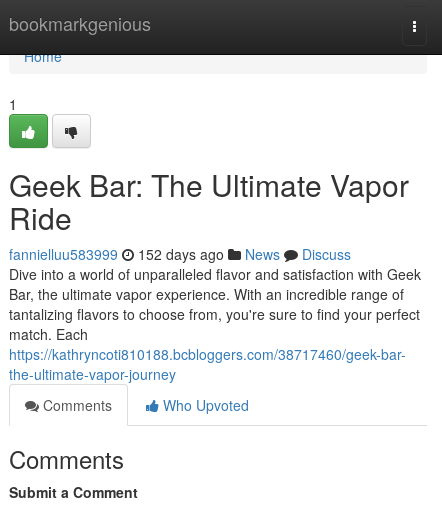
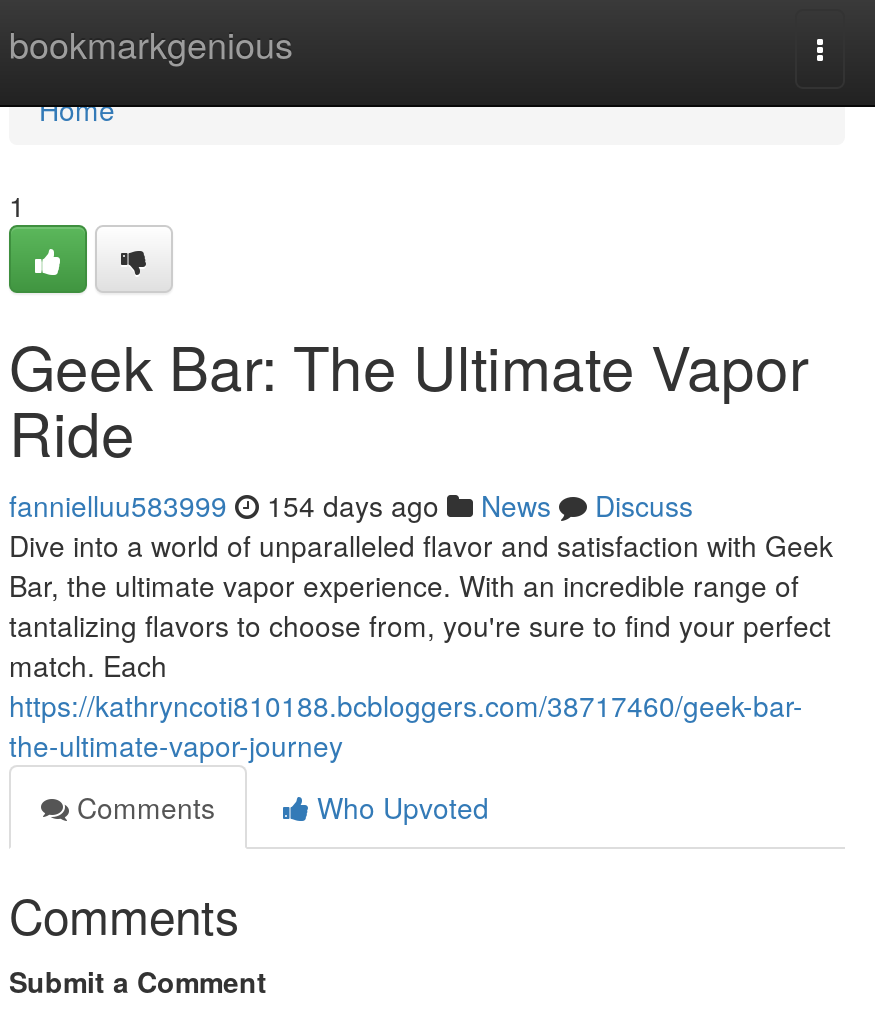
[9,244,351,264] fannielluu583999 152 days ago News Discuss -> [9,485,693,525] fannielluu583999 154 days ago News Discuss

